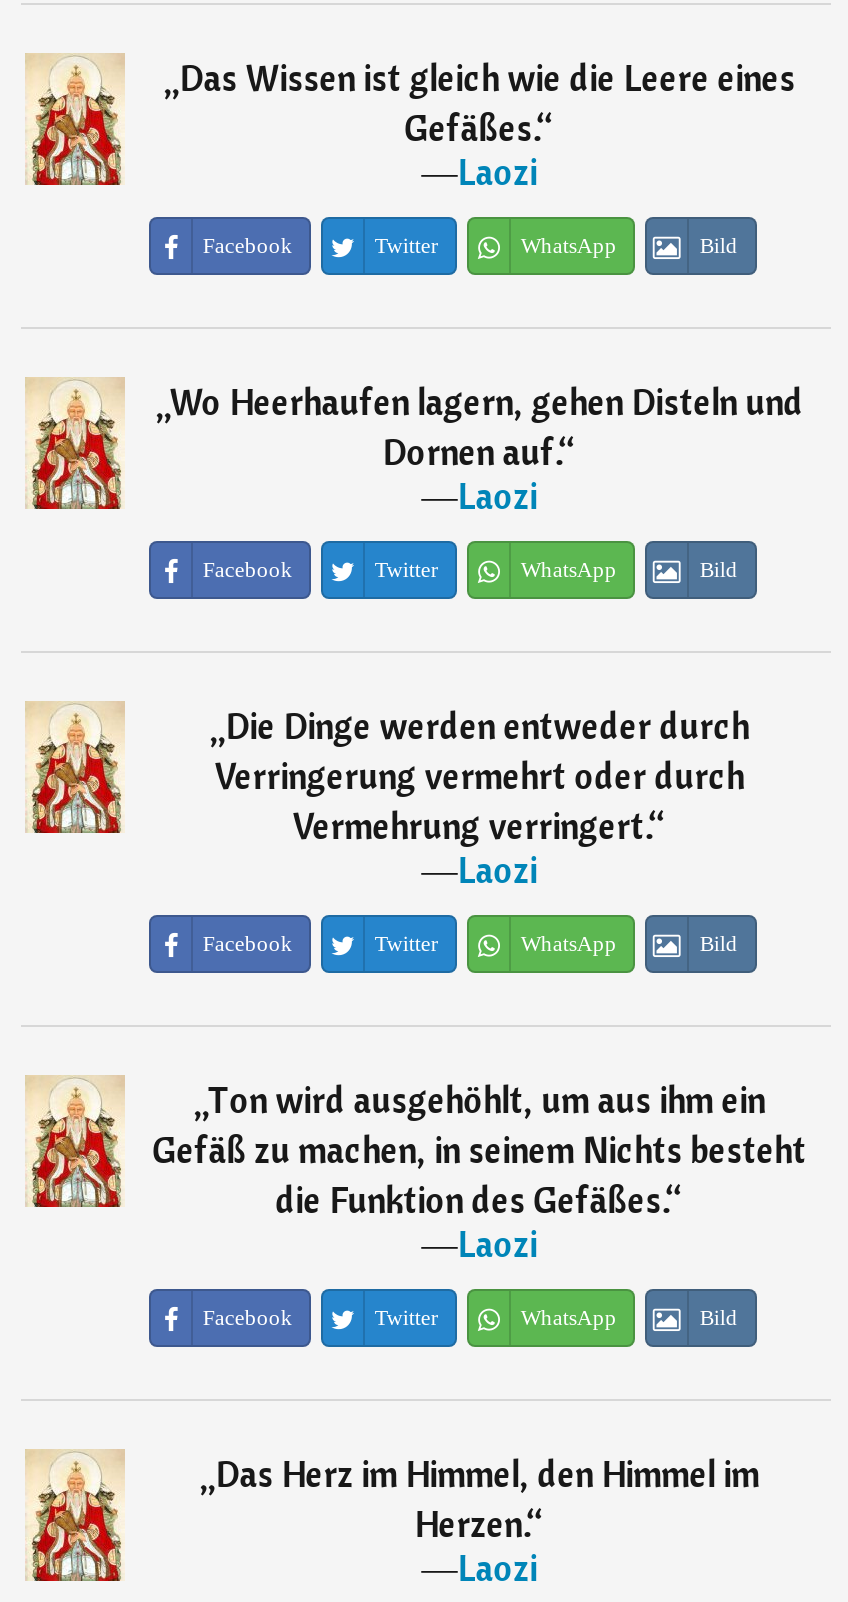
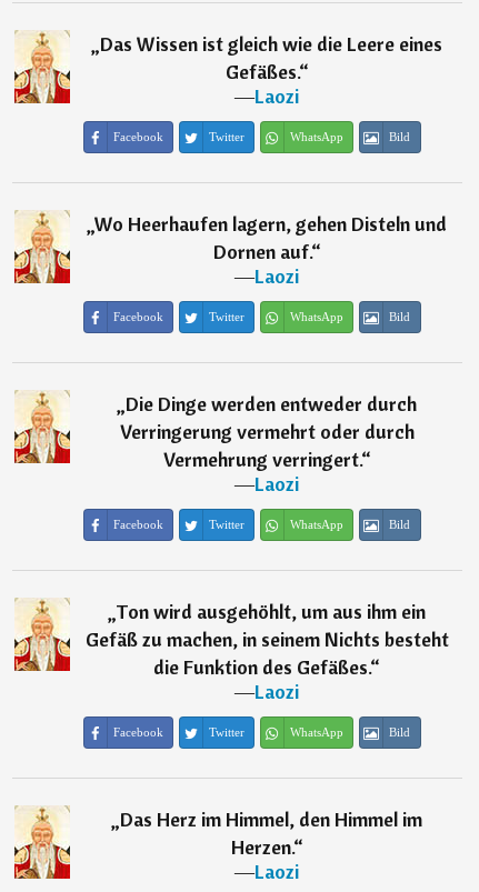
[25,55,125,187] [image] -> [13,32,71,104] [image]
[25,379,125,511] [image] -> [13,212,71,284] [image]
[25,703,125,835] [image] -> [13,392,71,464] [image]
[25,1077,125,1209] [image] -> [13,600,71,672] [image]
[25,1451,125,1583] [image] -> [13,808,71,880] [image]

